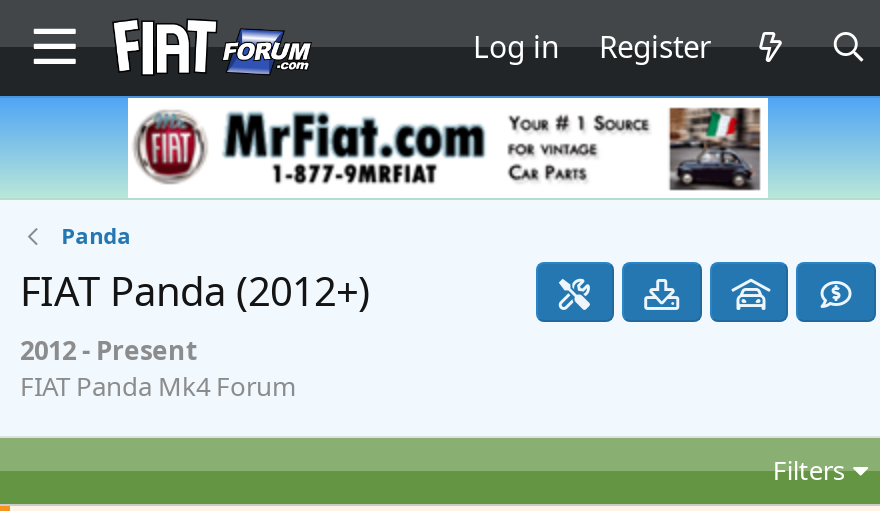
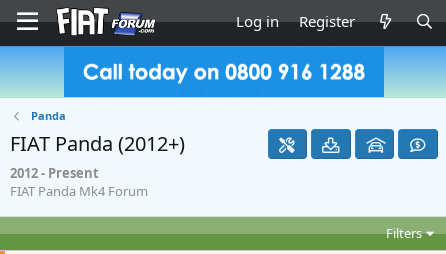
[126,96,770,198] [image] -> [63,46,385,98] [image]

